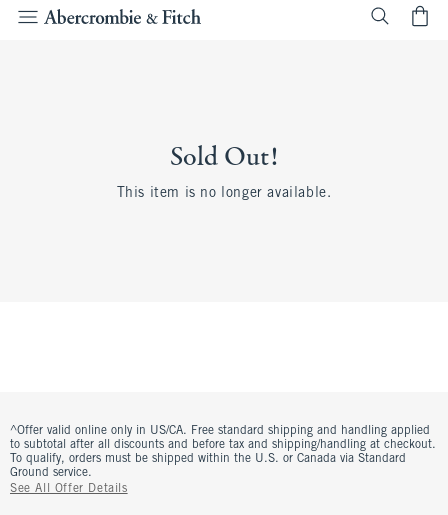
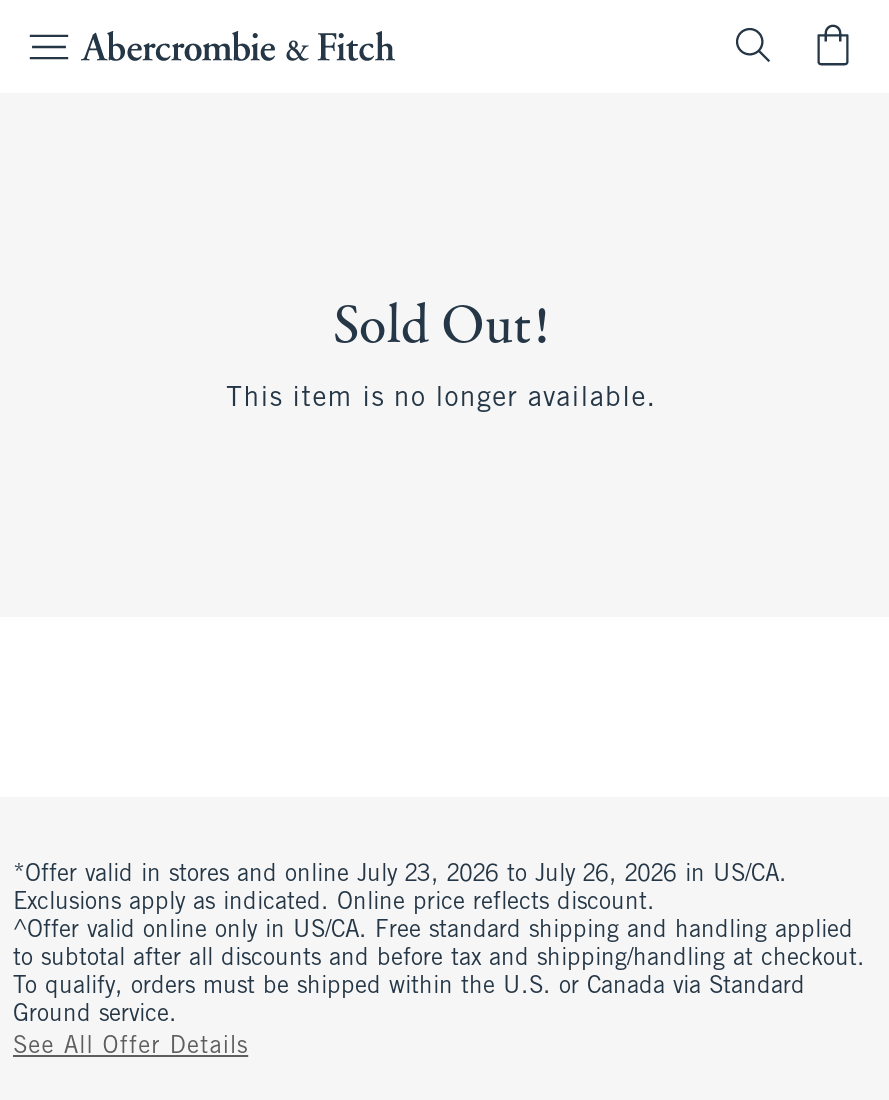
none -> [13,863,787,915] *Offer valid in stores and online July 23, 2026 to July 26, 2026 in US/CA. | Exclusions apply as indicated. Online price reflects discount.

